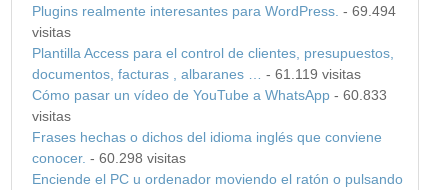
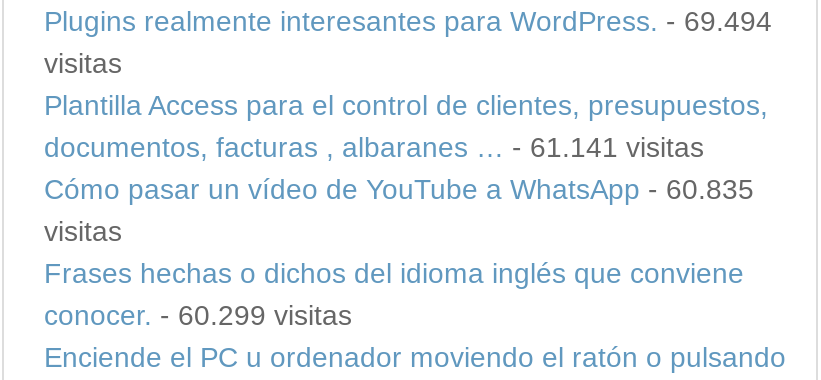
[32,66,361,82] documentos, facturas , albaranes … - 61.119 visitas -> [44,131,704,163] documentos, facturas , albaranes … - 61.141 visitas
[32,87,387,103] Cómo pasar un vídeo de YouTube a WhatsApp - 60.833 -> [44,173,754,205] Cómo pasar un vídeo de YouTube a WhatsApp - 60.835
[32,150,186,166] conocer. - 60.298 visitas -> [44,299,352,331] conocer. - 60.299 visitas

